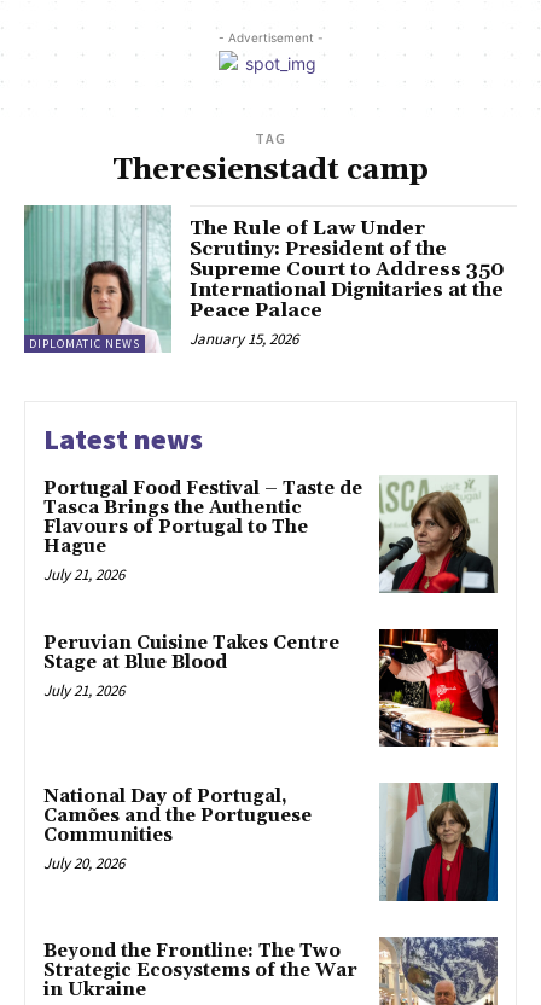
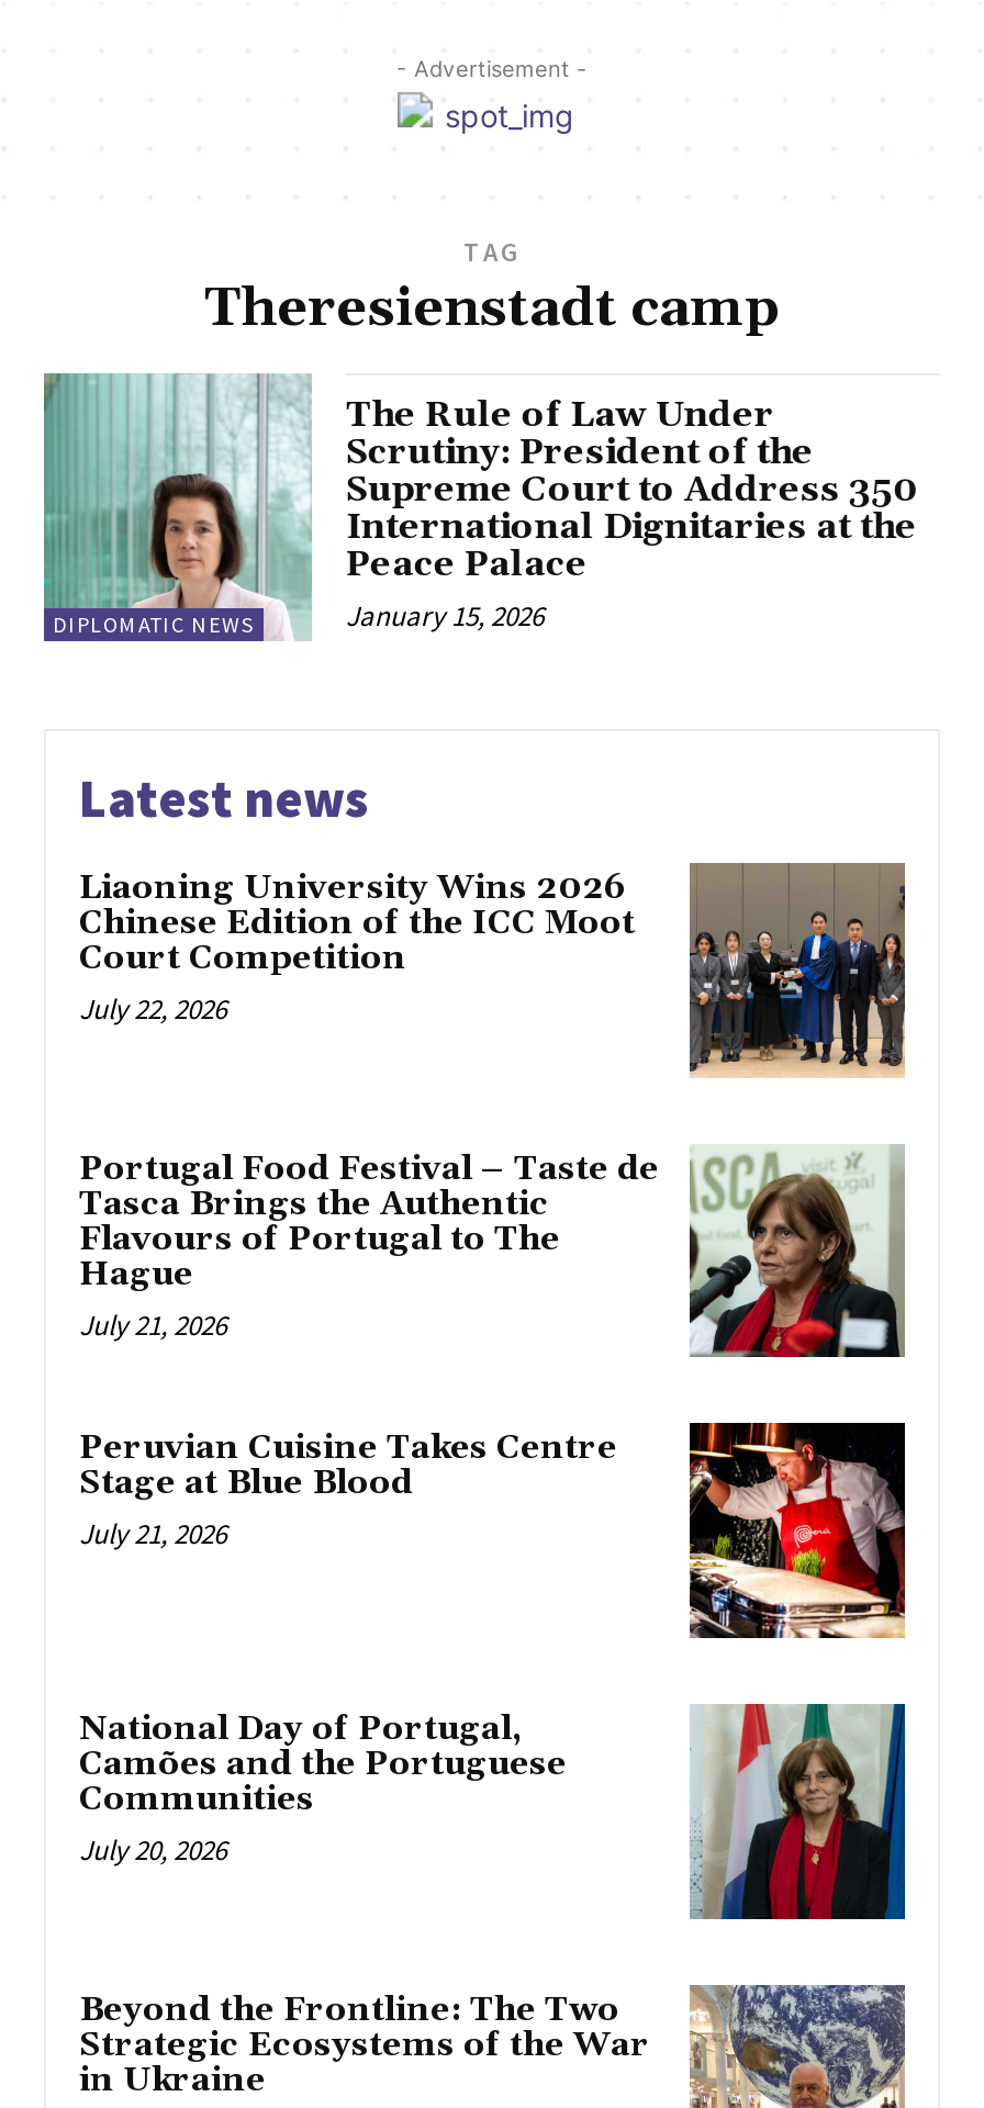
none -> [79,863,905,1078] [image] | Liaoning University Wins 2026 | Chinese Edition of the ICC Moot | Court Competition | July 22, 2026

